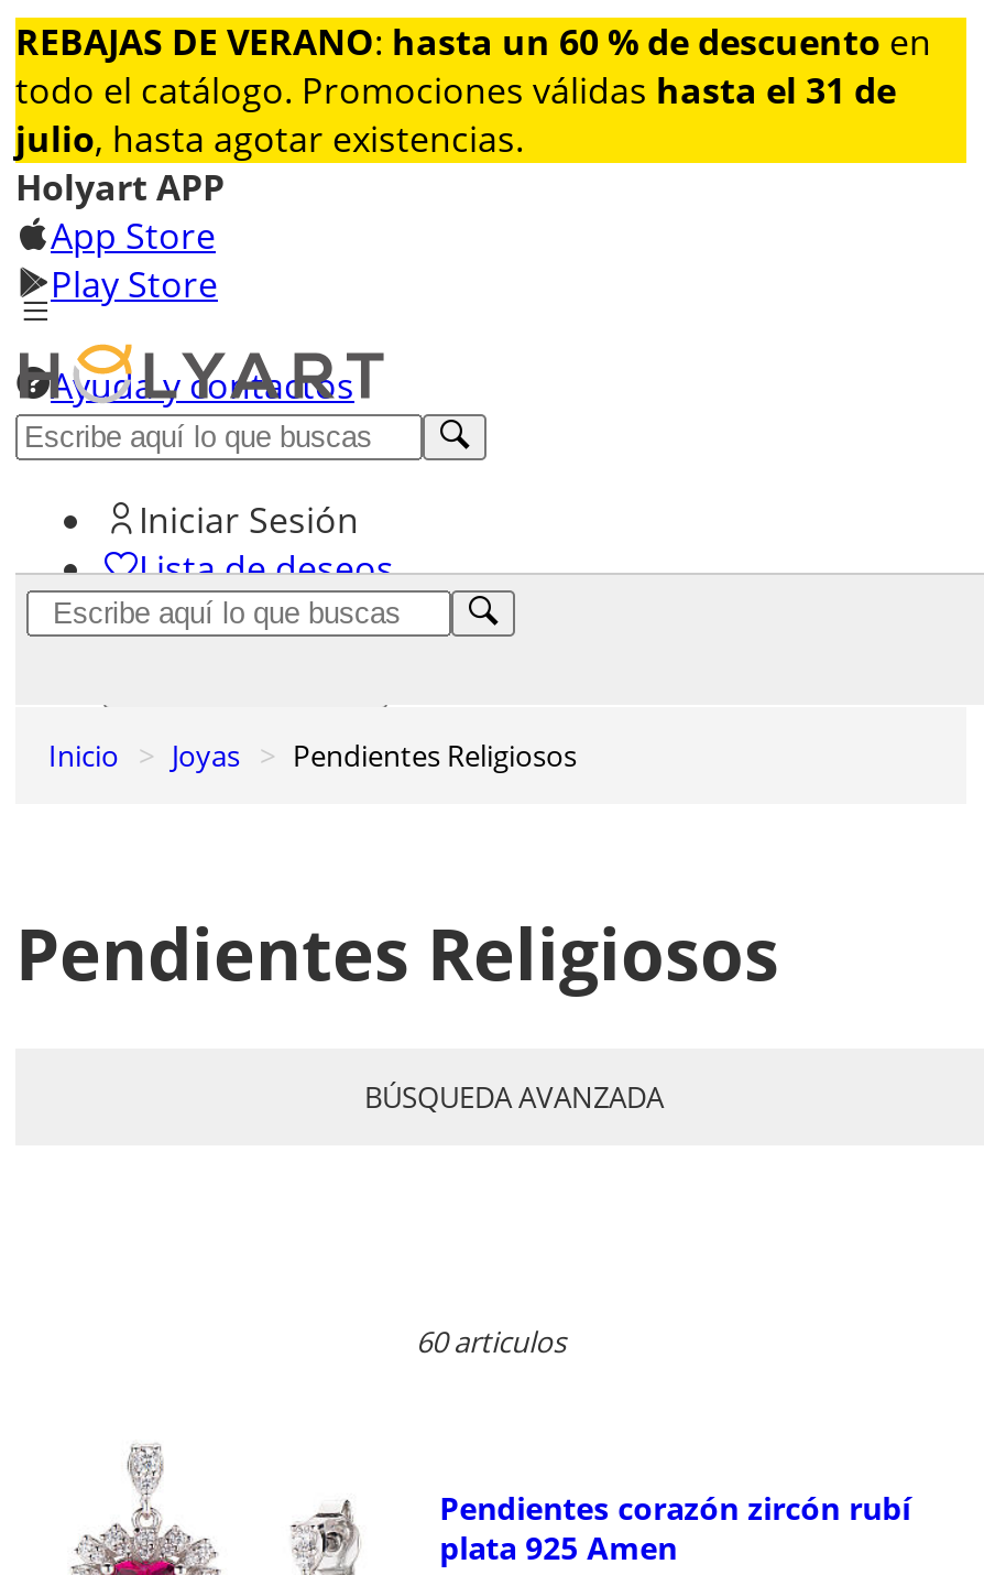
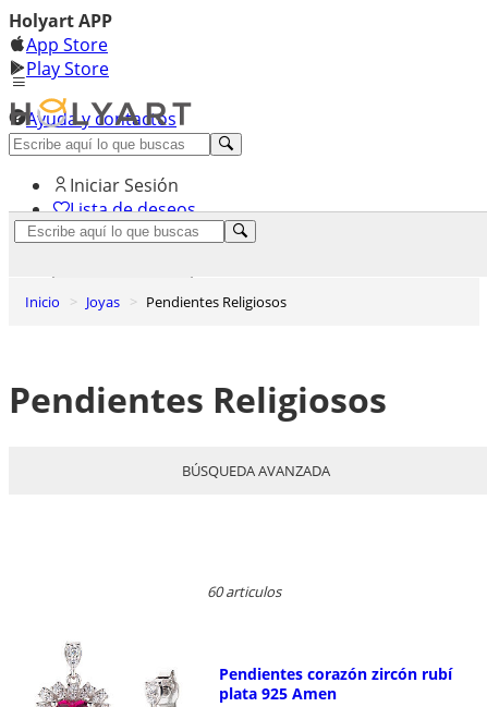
[15,15,969,165] [image] | REBAJAS DE VERANO: hasta un 60 % de descuento en | todo el catálogo. Promociones válidas hasta el 31 de | julio, hasta agotar existencias. -> none

